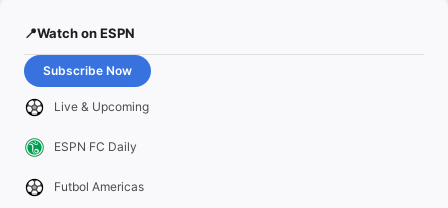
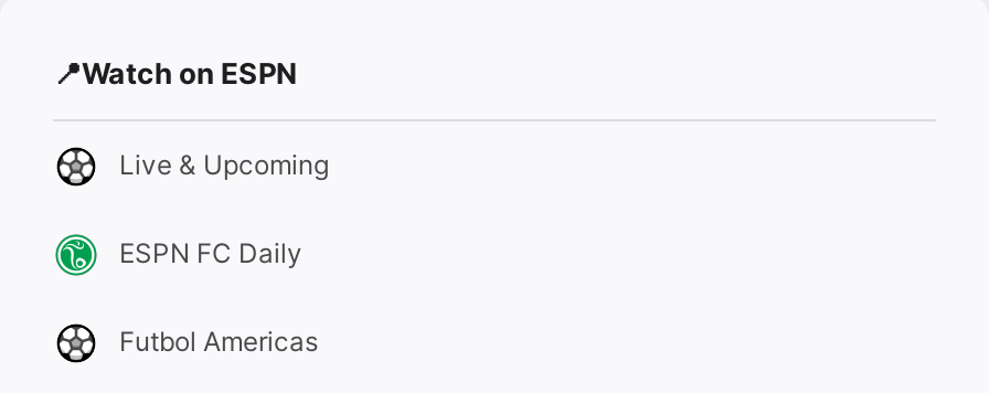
[43,63,132,78] Subscribe Now -> none

